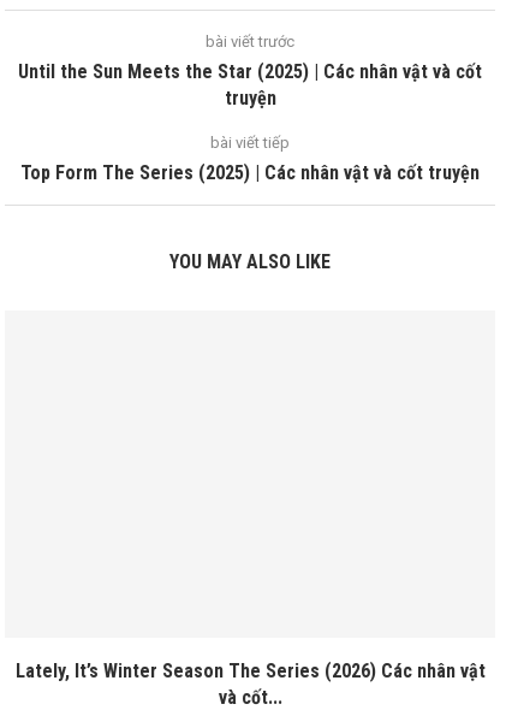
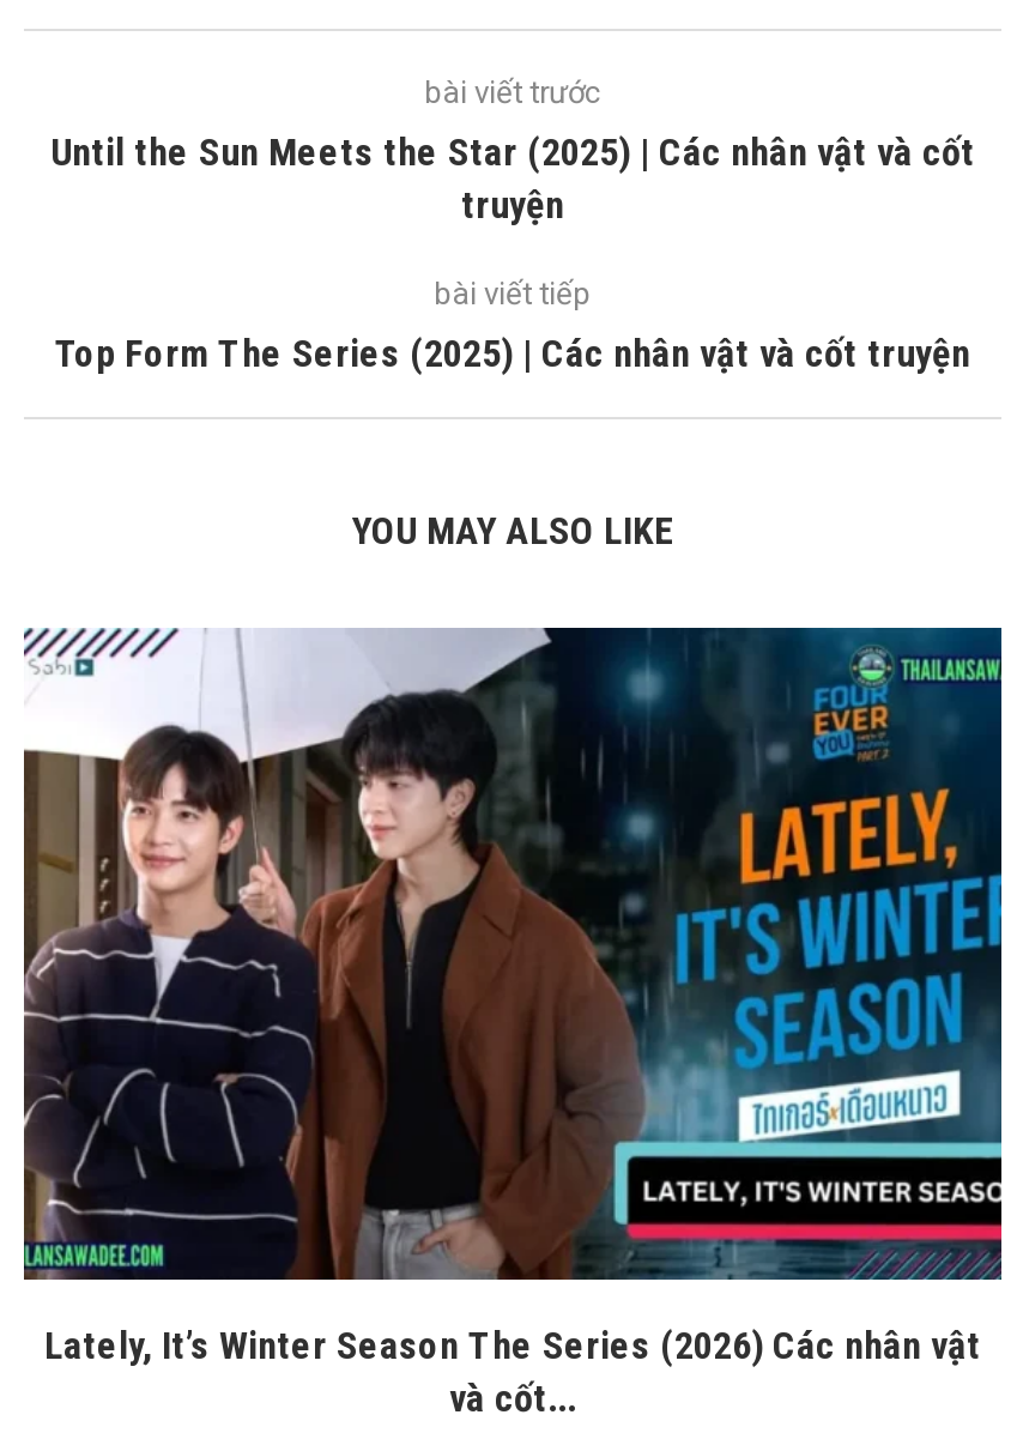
none -> [22,625,1004,1282] [image]

